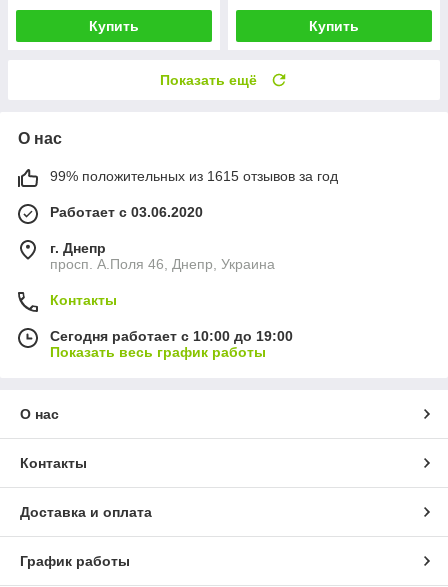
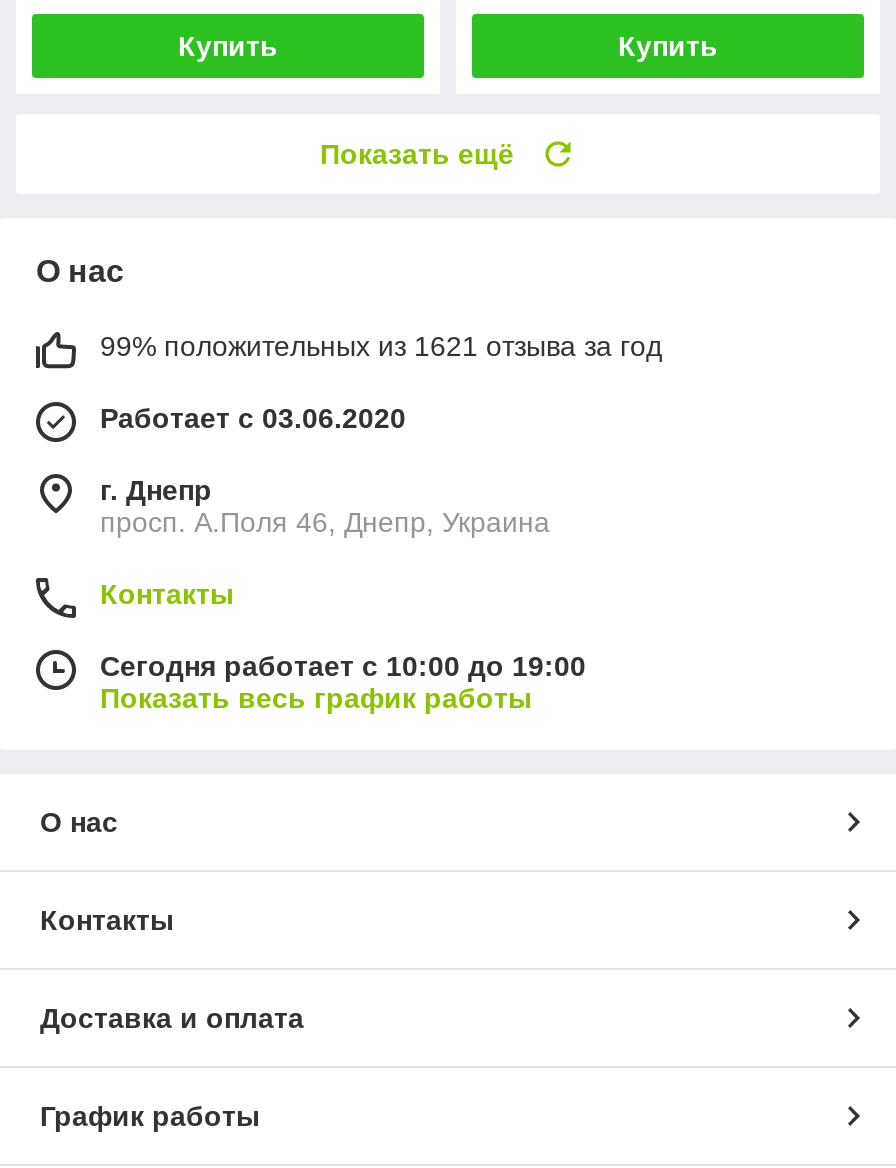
[50,168,338,184] 99% положительных из 1615 отзывов за год -> [100,330,662,362] 99% положительных из 1621 отзыва за год

